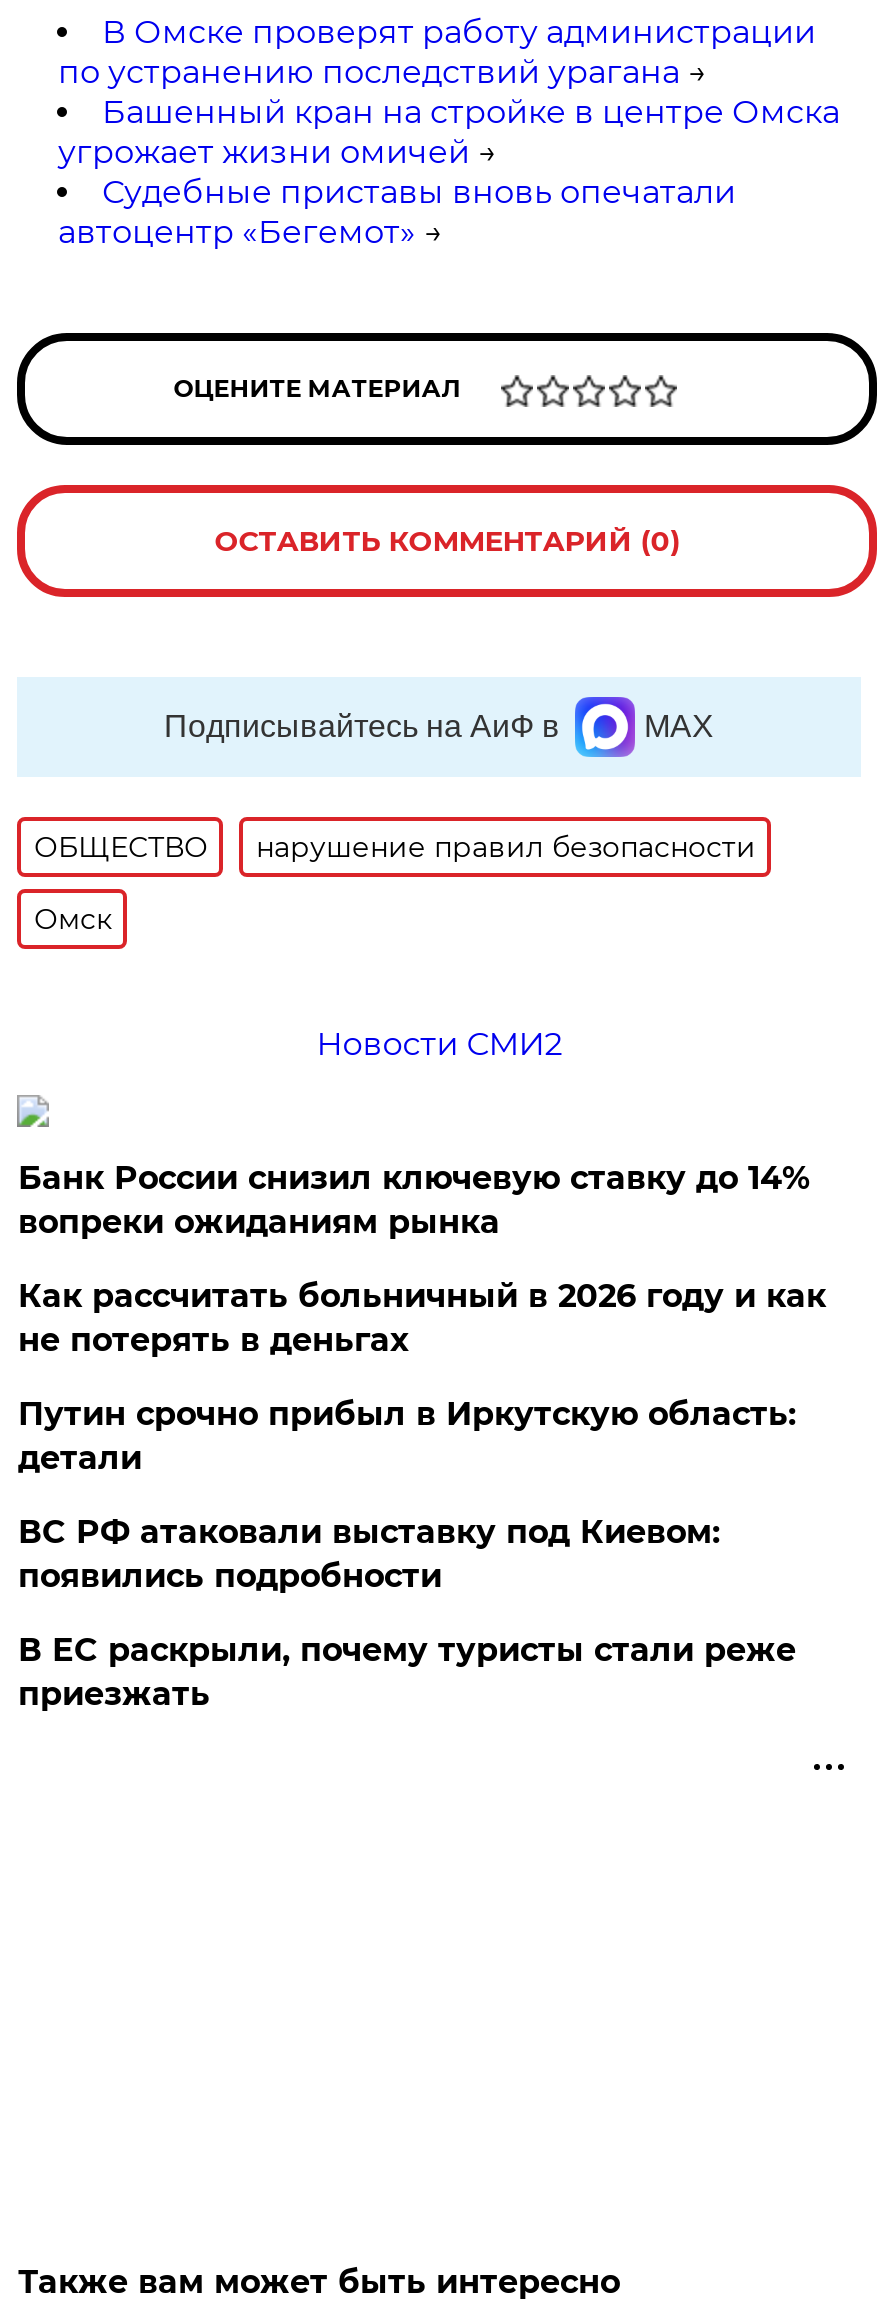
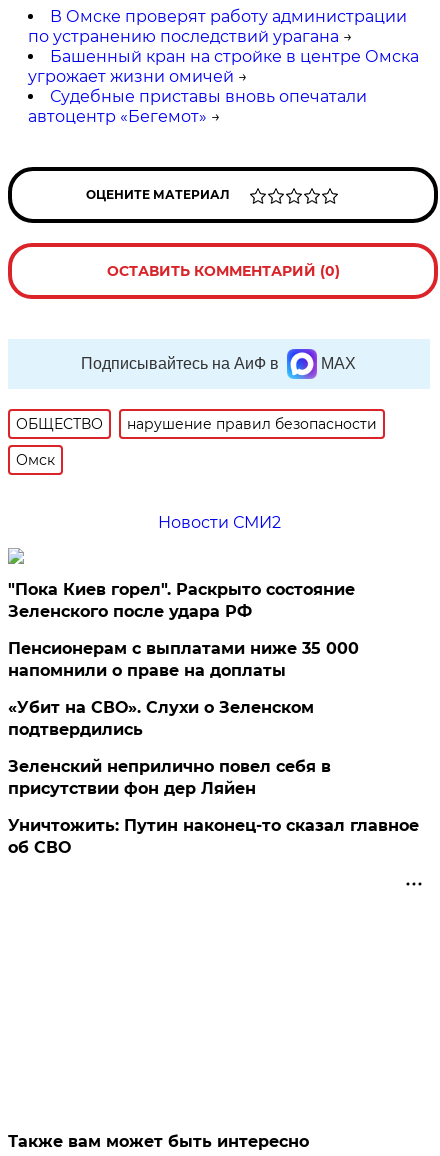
[18,1159,810,1241] Банк России снизил ключевую ставку до 14% | вопреки ожиданиям рынка -> [8,580,355,621] "Пока Киев горел". Раскрыто состояние | Зеленского после удара РФ
[18,1277,826,1359] Как рассчитать больничный в 2026 году и как | не потерять в деньгах -> [8,639,359,680] Пенсионерам с выплатами ниже 35 000 | напомнили о праве на доплаты
[18,1395,796,1477] Путин срочно прибыл в Иркутскую область: | детали -> [8,698,314,739] «Убит на СВО». Слухи о Зеленском | подтвердились
[18,1513,720,1595] ВС РФ атаковали выставку под Киевом: | появились подробности -> [8,757,331,798] Зеленский неприлично повел cебя в | присутствии фон дер Ляйен
[18,1631,796,1713] В ЕС раскрыли, почему туристы стали реже | приезжать -> [8,816,419,857] Уничтожить: Путин наконец-то сказал главное | об СВО

